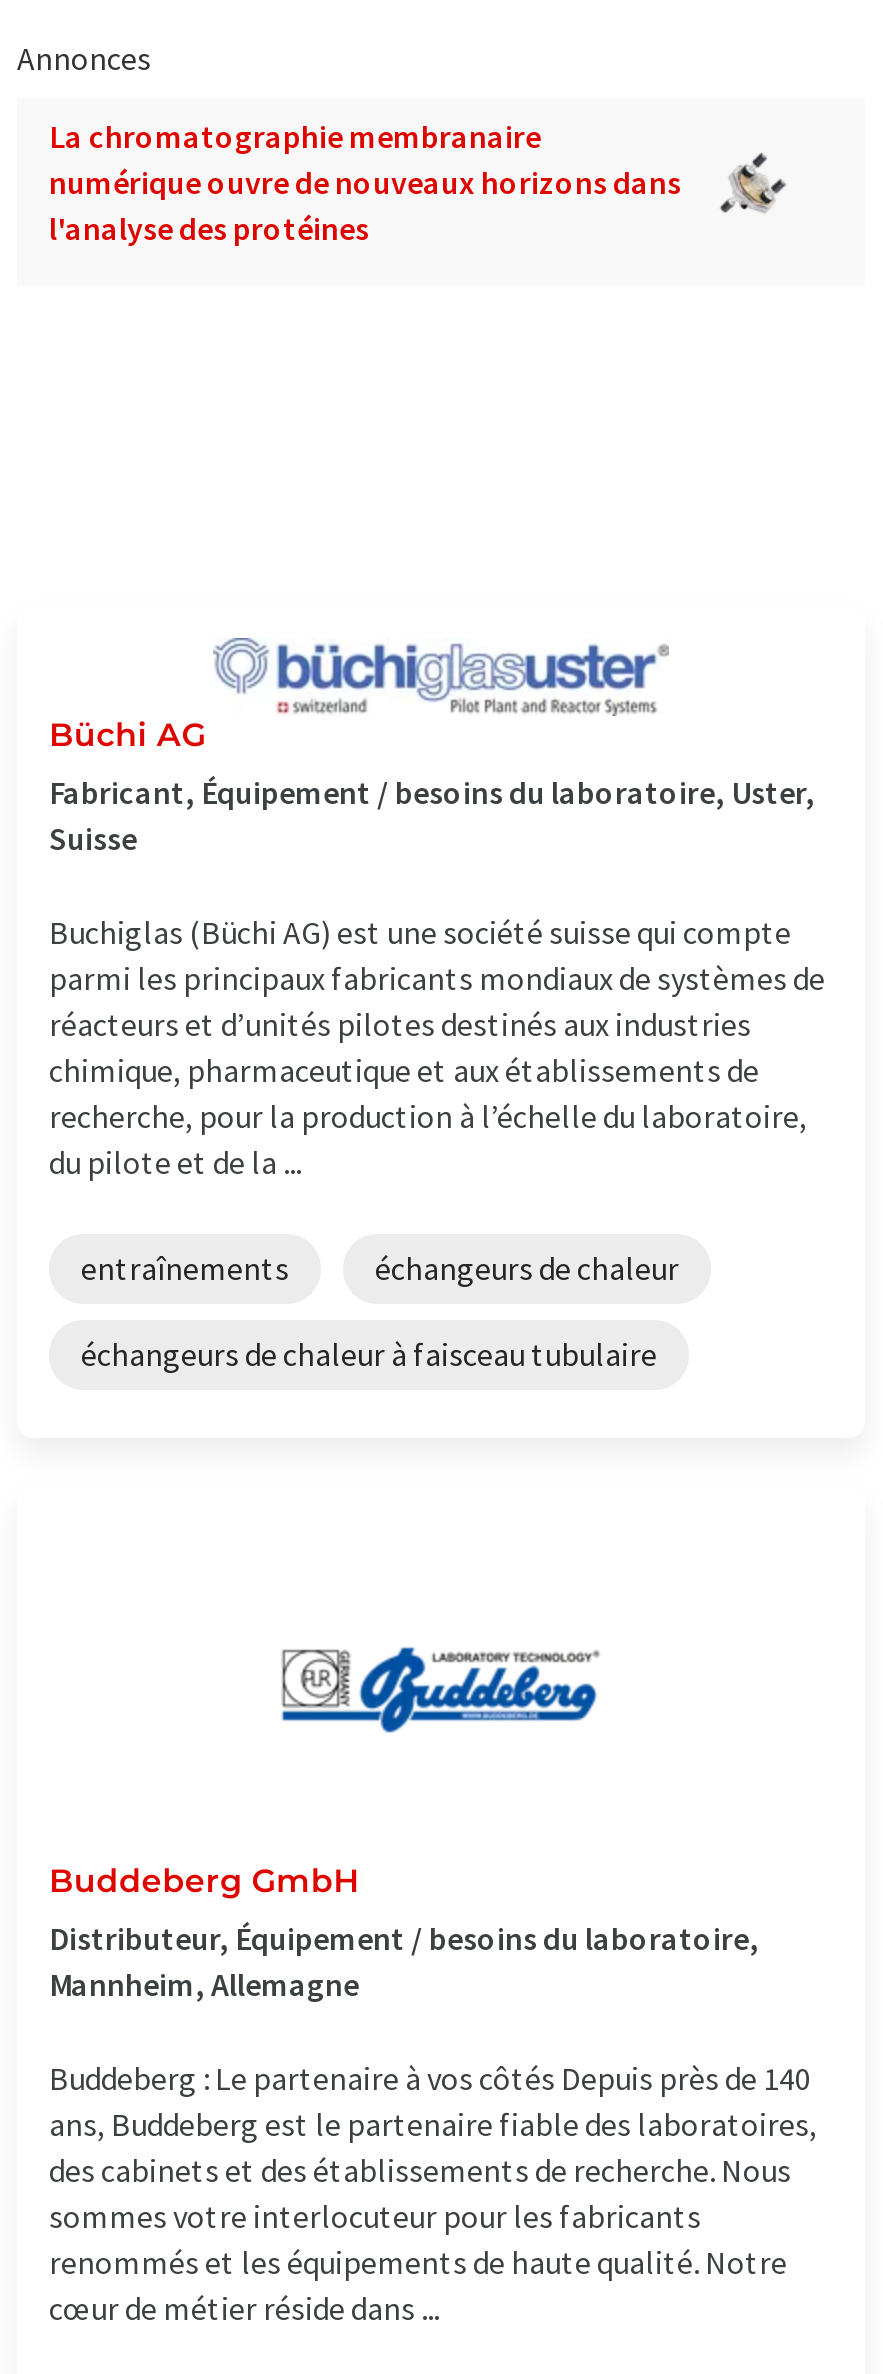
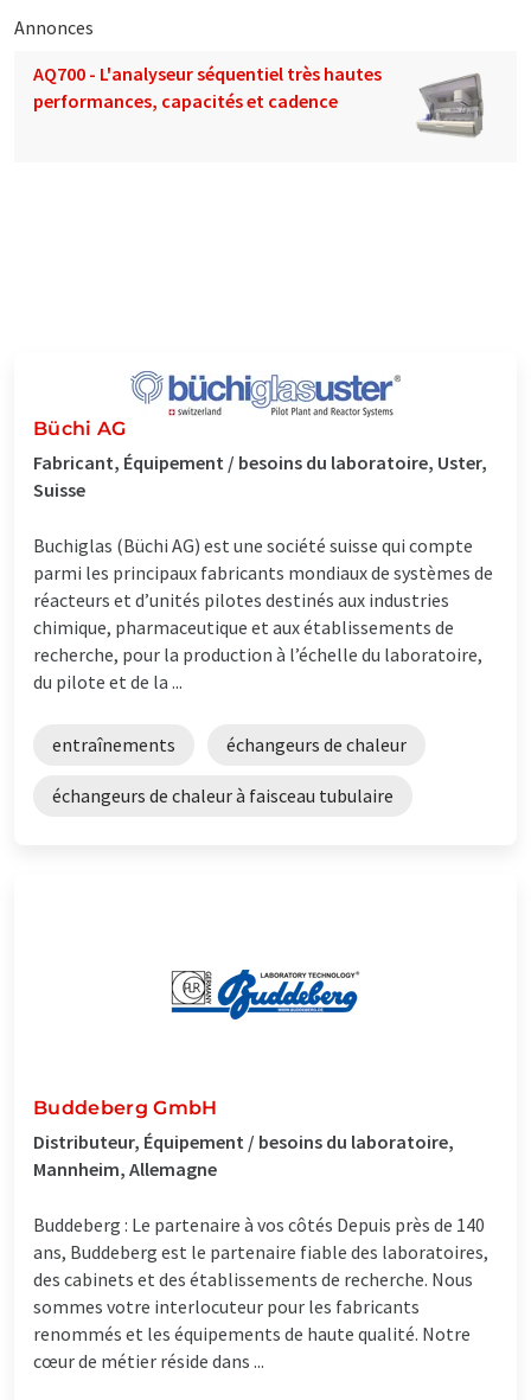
[49,115,809,247] [image] | La chromatographie membranaire | numérique ouvre de nouveaux horizons dans | l'analyse des protéines -> [33,61,485,139] [image] | AQ700 - L'analyseur séquentiel très hautes | performances, capacités et cadence

